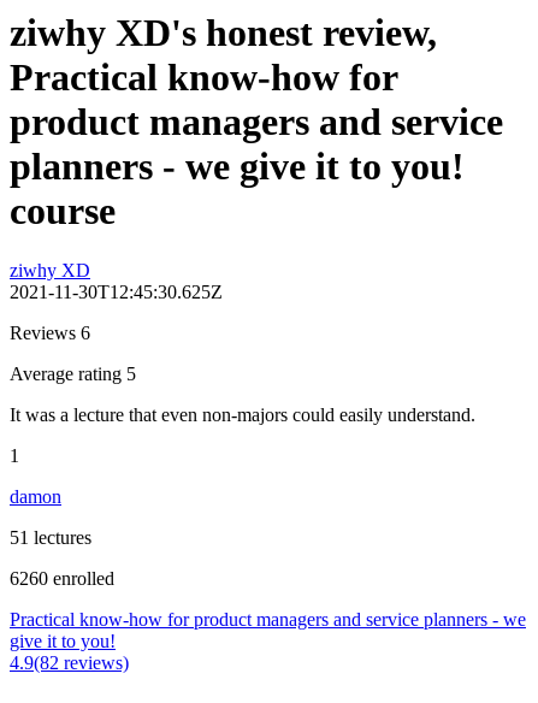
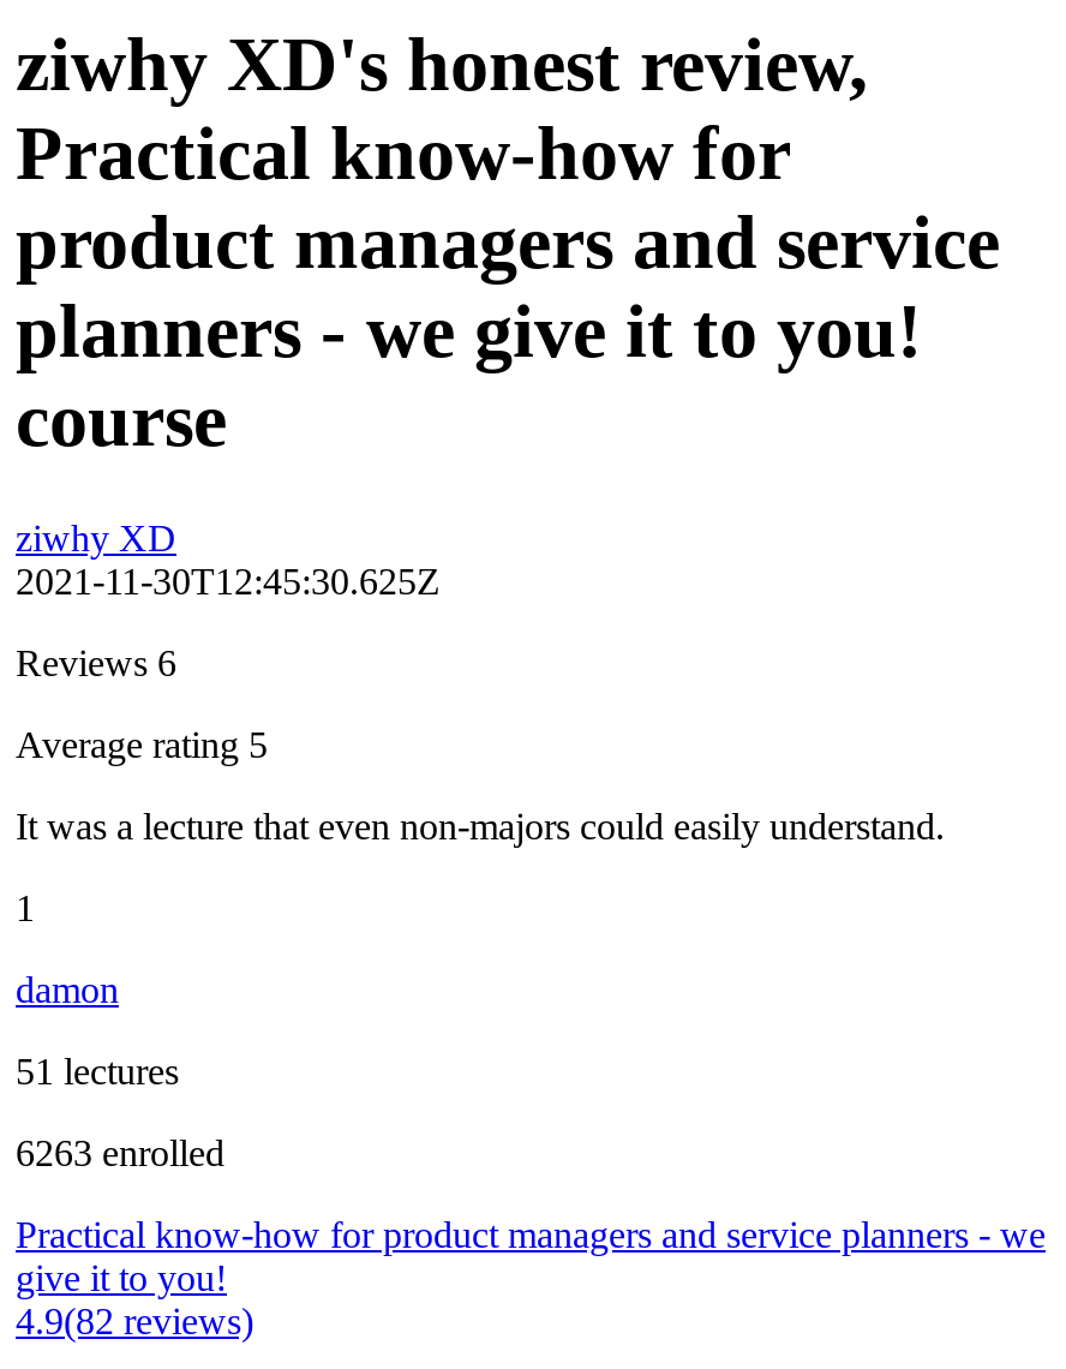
[10,568,114,589] 6260 enrolled -> [16,1132,224,1173] 6263 enrolled

